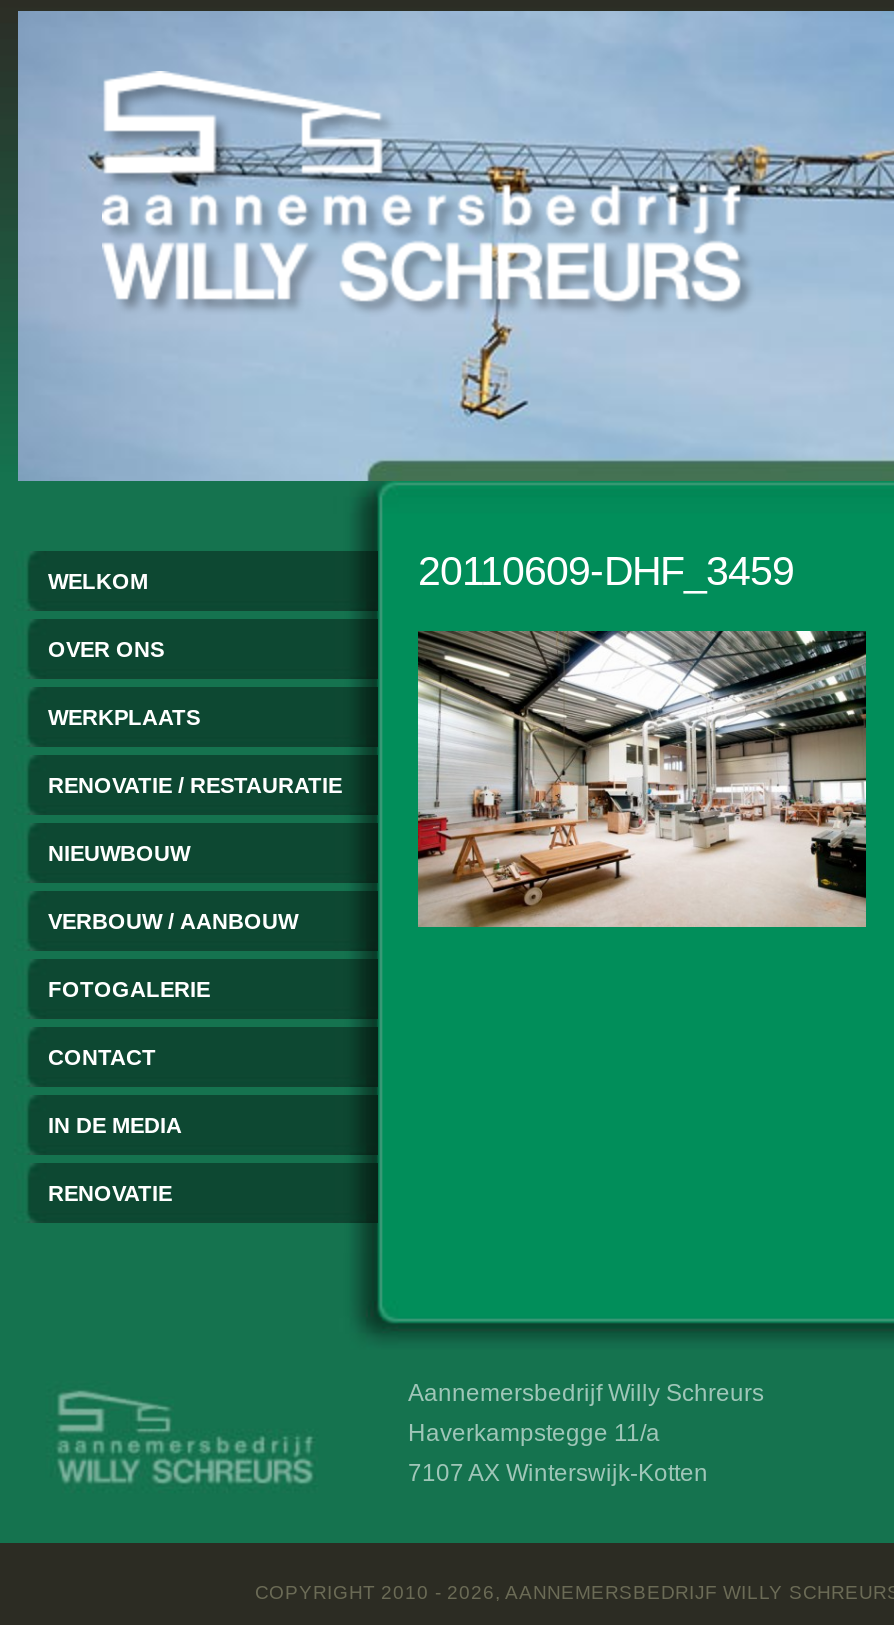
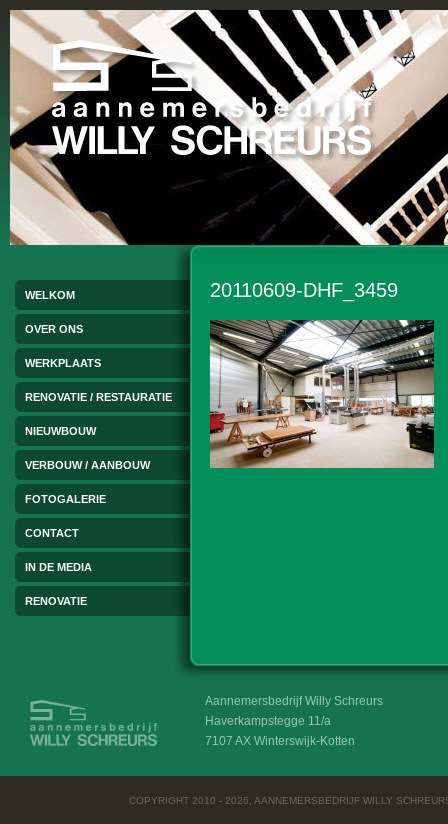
[16,9,888,483] [image] -> [9,9,445,246] [image]

